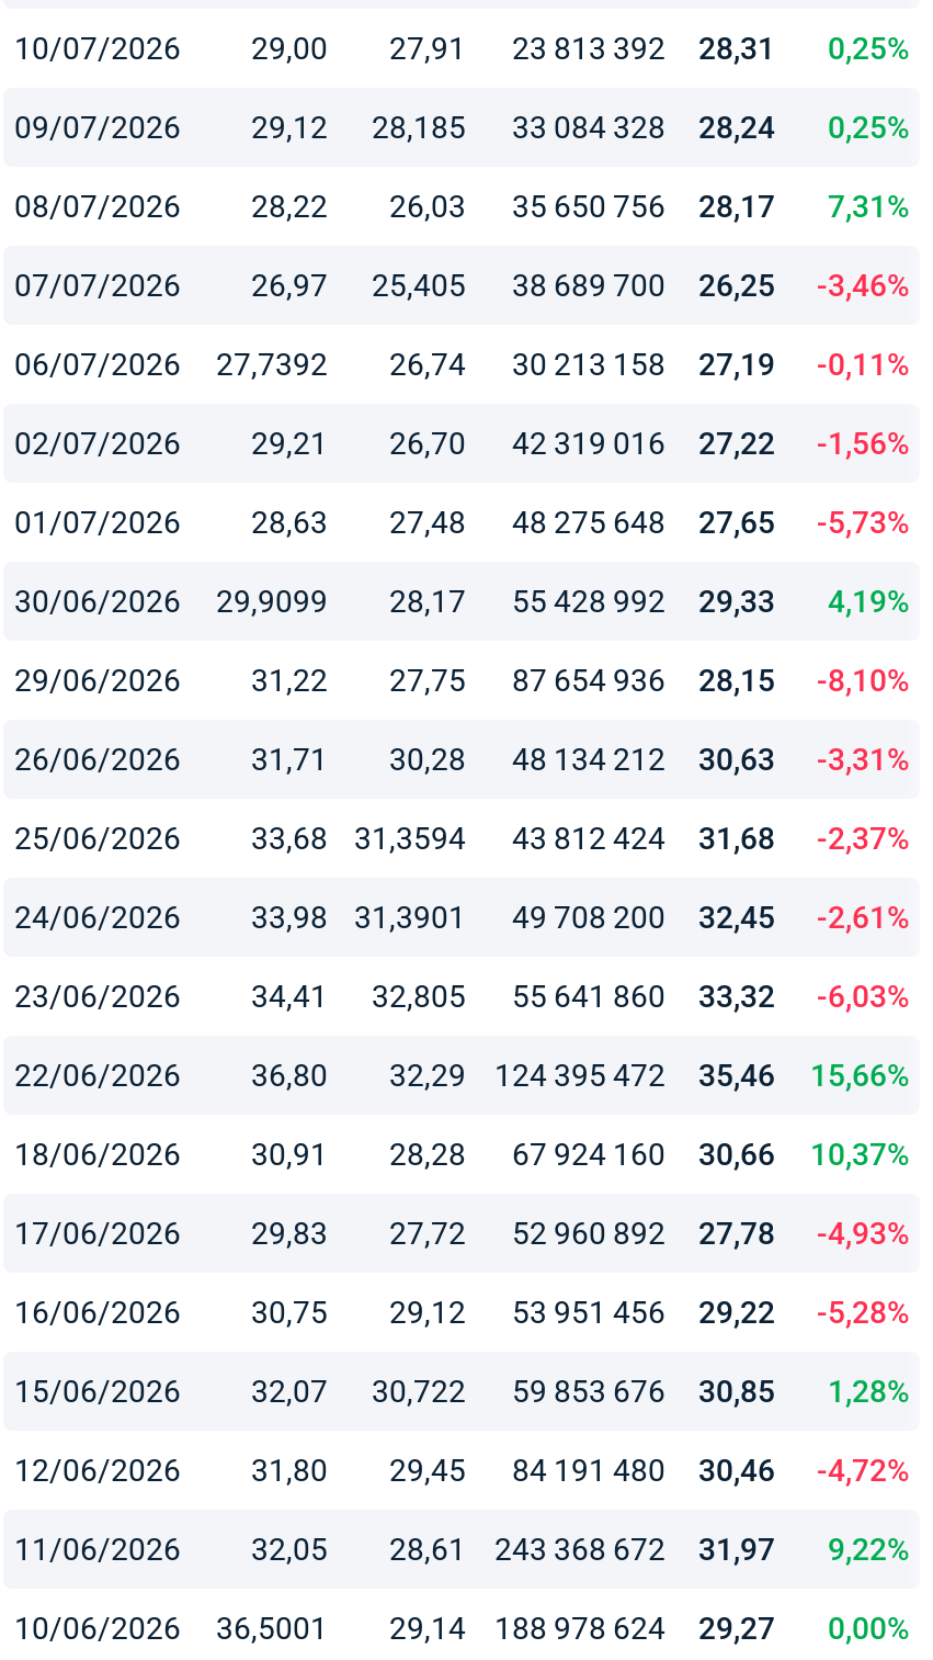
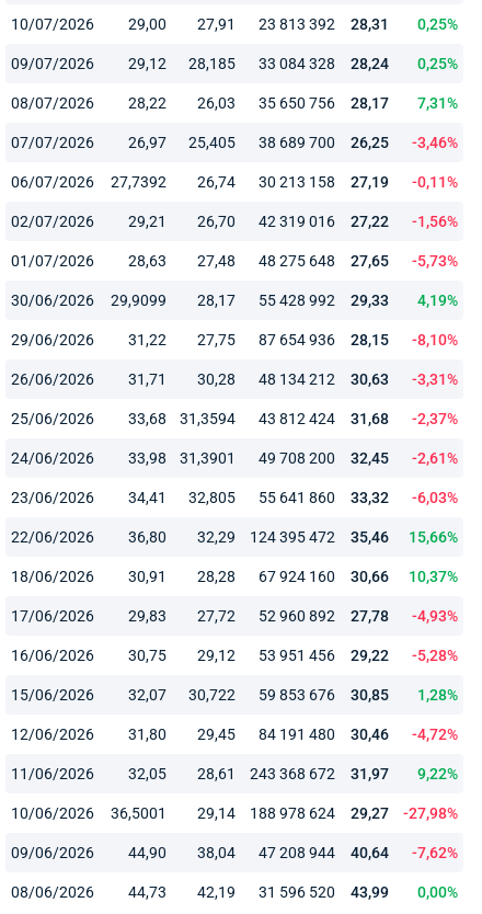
none -> [11,804,458,901] -27,98% | 09/06/2026 | 44,90 | 38,04 | 47 208 944 | 40,64 | -7,62% | 08/06/2026 | 44,73 | 42,19 | 31 596 520 | 43,99

